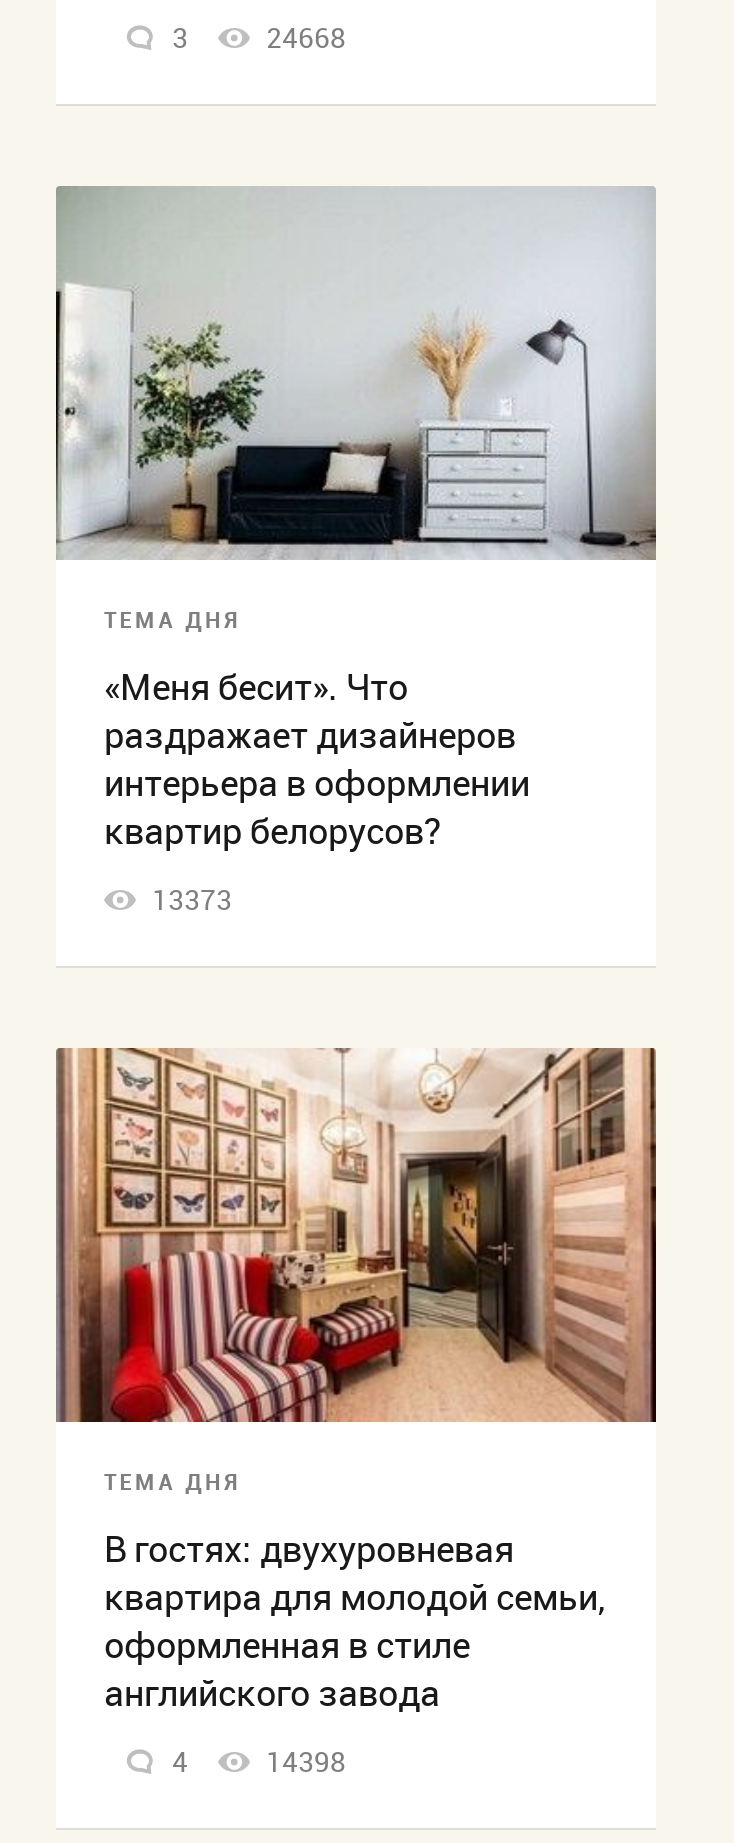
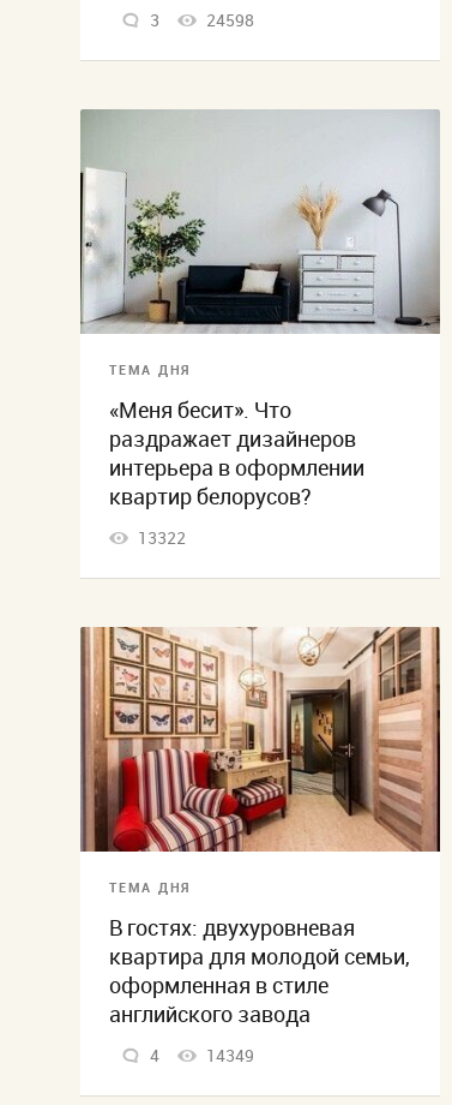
[266,22,346,54] 24668 -> [206,11,254,30] 24598
[152,884,232,916] 13373 -> [138,528,186,548] 13322
[266,1746,346,1778] 14398 -> [206,1046,254,1065] 14349

